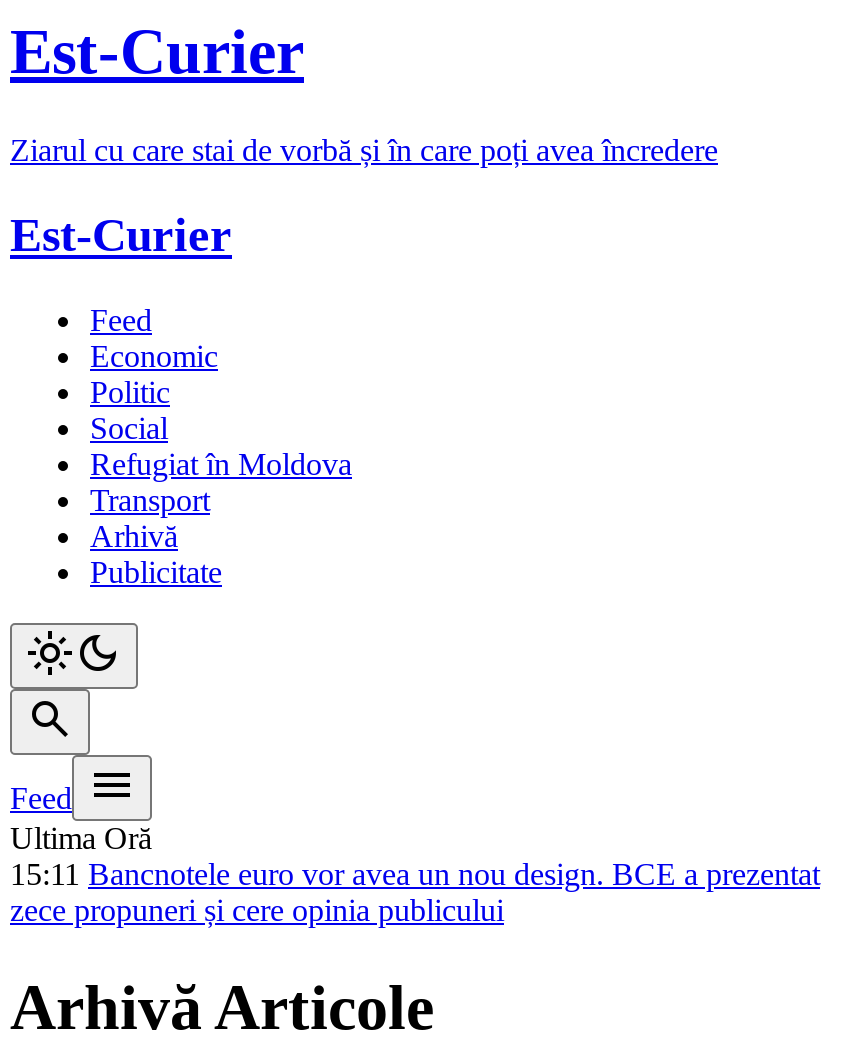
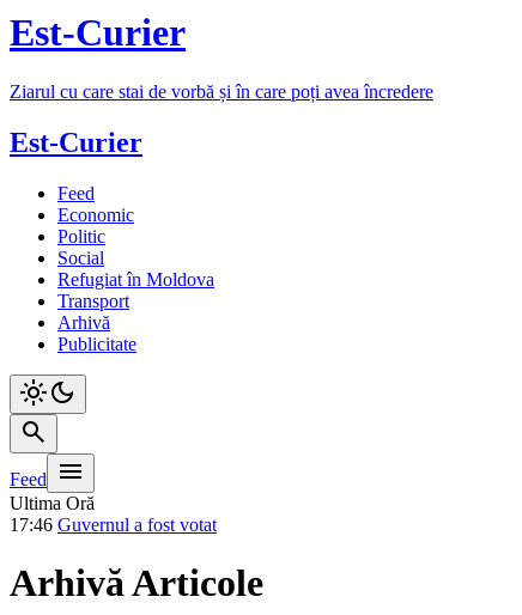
[10,856,820,926] 15:11 Bancnotele euro vor avea un nou design. BCE a prezentat | zece propuneri și cere opinia publicului -> [10,514,217,534] 17:46 Guvernul a fost votat

